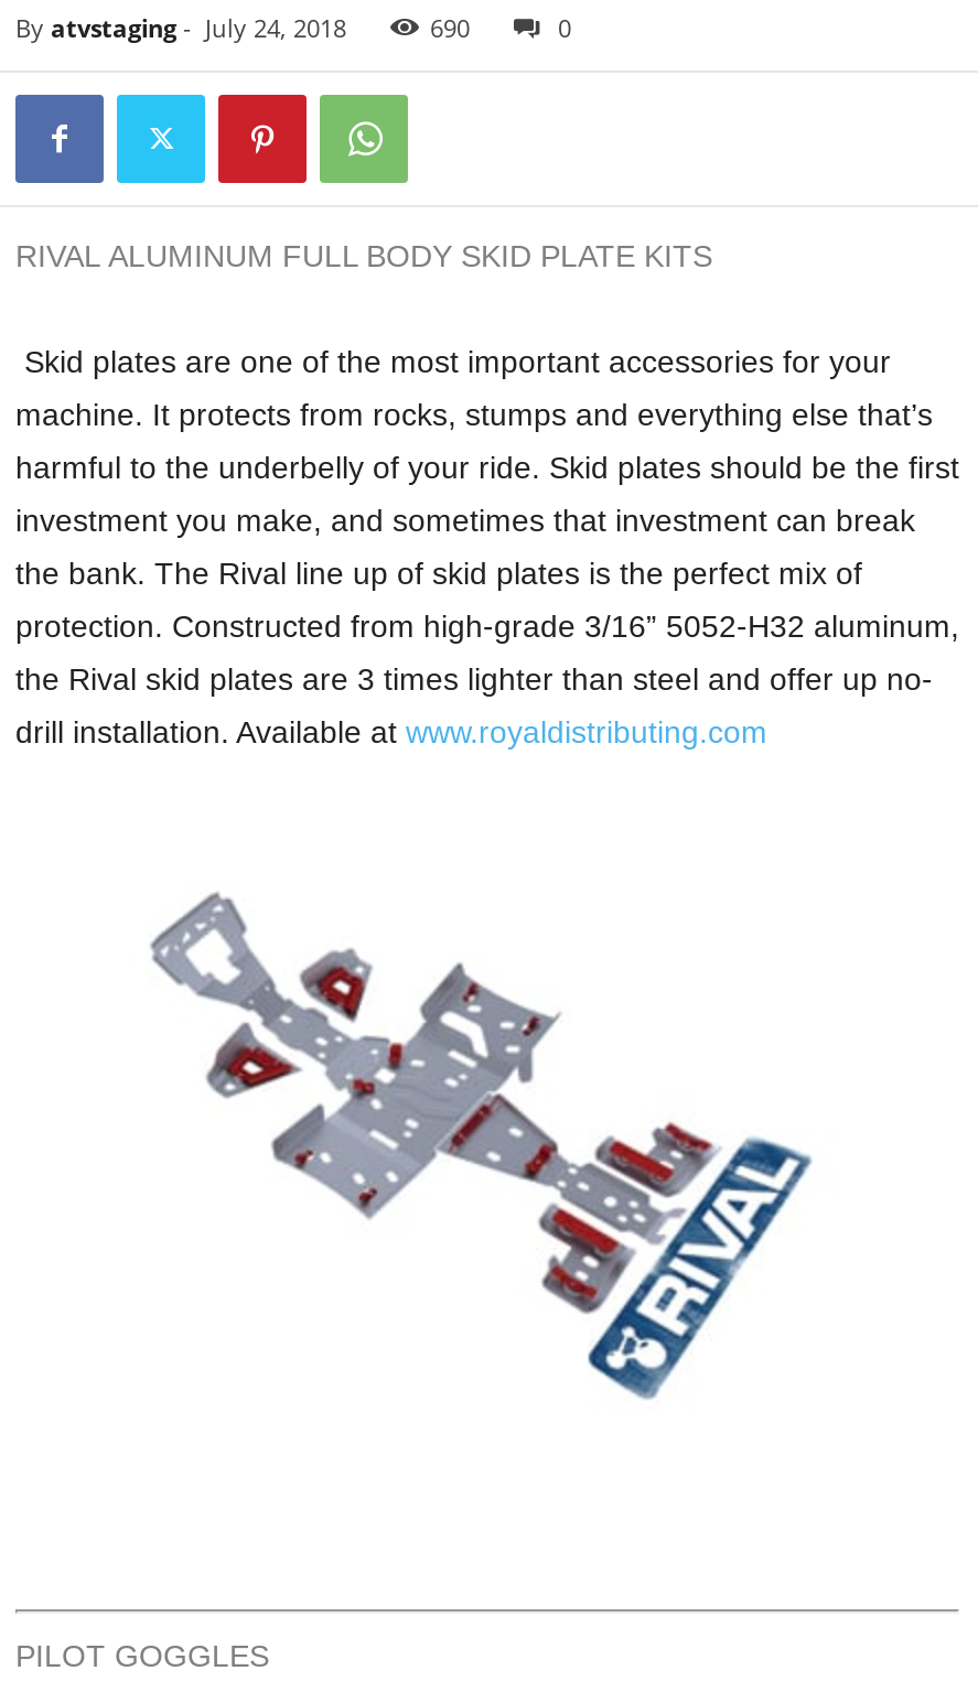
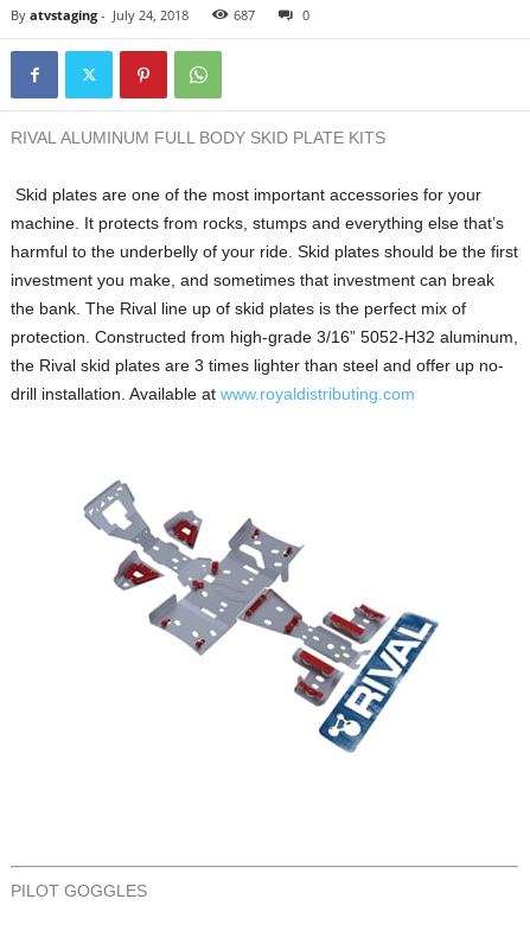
[430,11,470,44] 690 -> [234,6,255,24] 687

